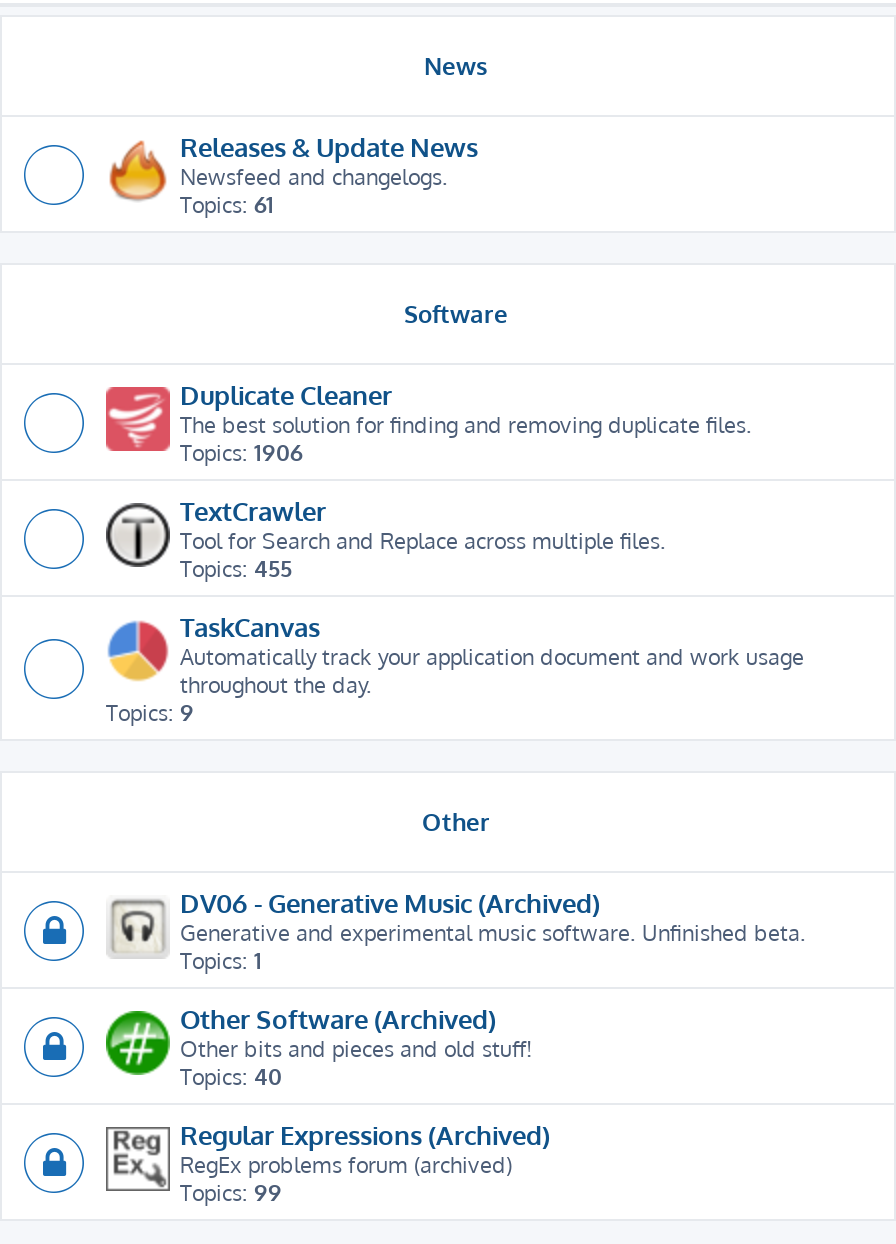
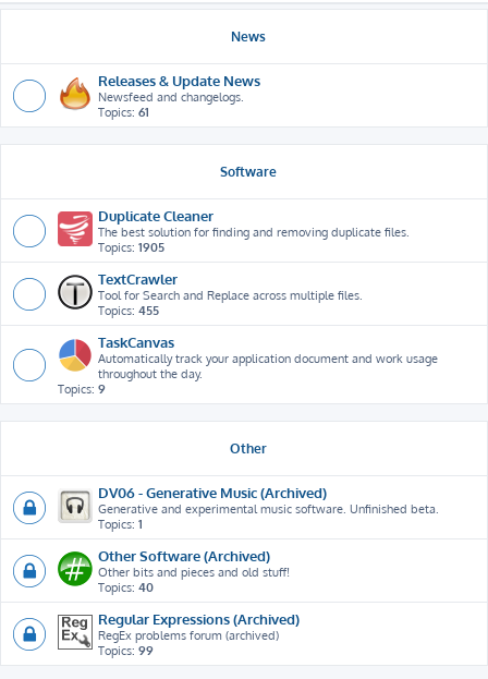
[180,439,302,467] Topics: 1906 -> [98,240,164,255] Topics: 1905

